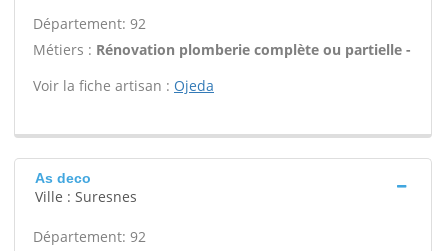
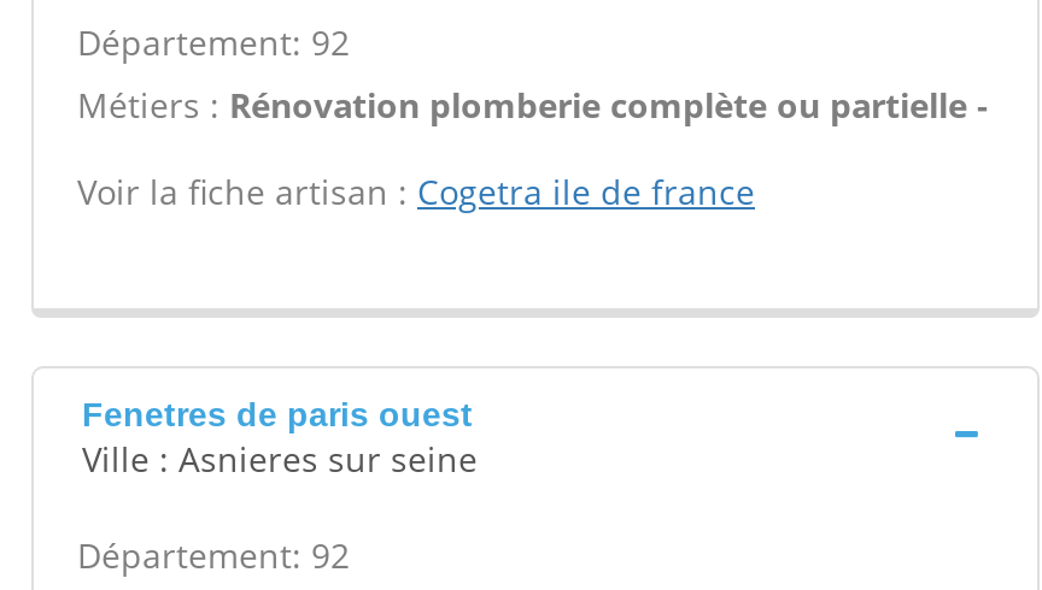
[33,76,214,95] Voir la fiche artisan : Ojeda -> [77,169,755,214] Voir la fiche artisan : Cogetra ile de france
[35,170,137,206] As deco | Ville : Suresnes -> [82,395,478,482] Fenetres de paris ouest | Ville : Asnieres sur seine

